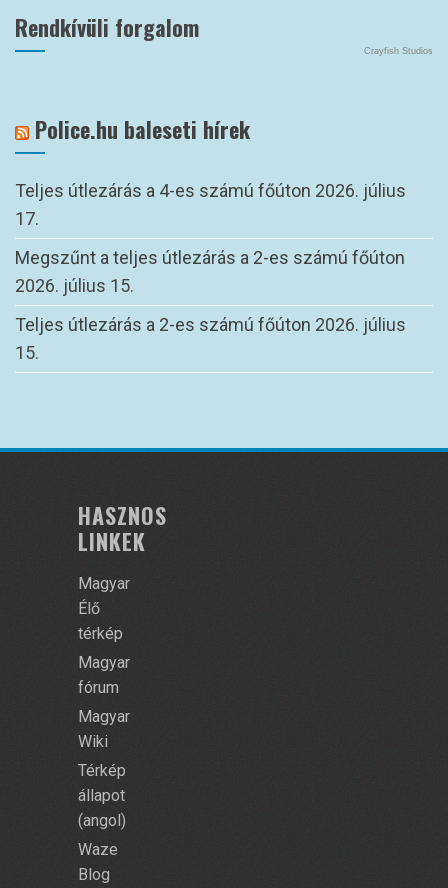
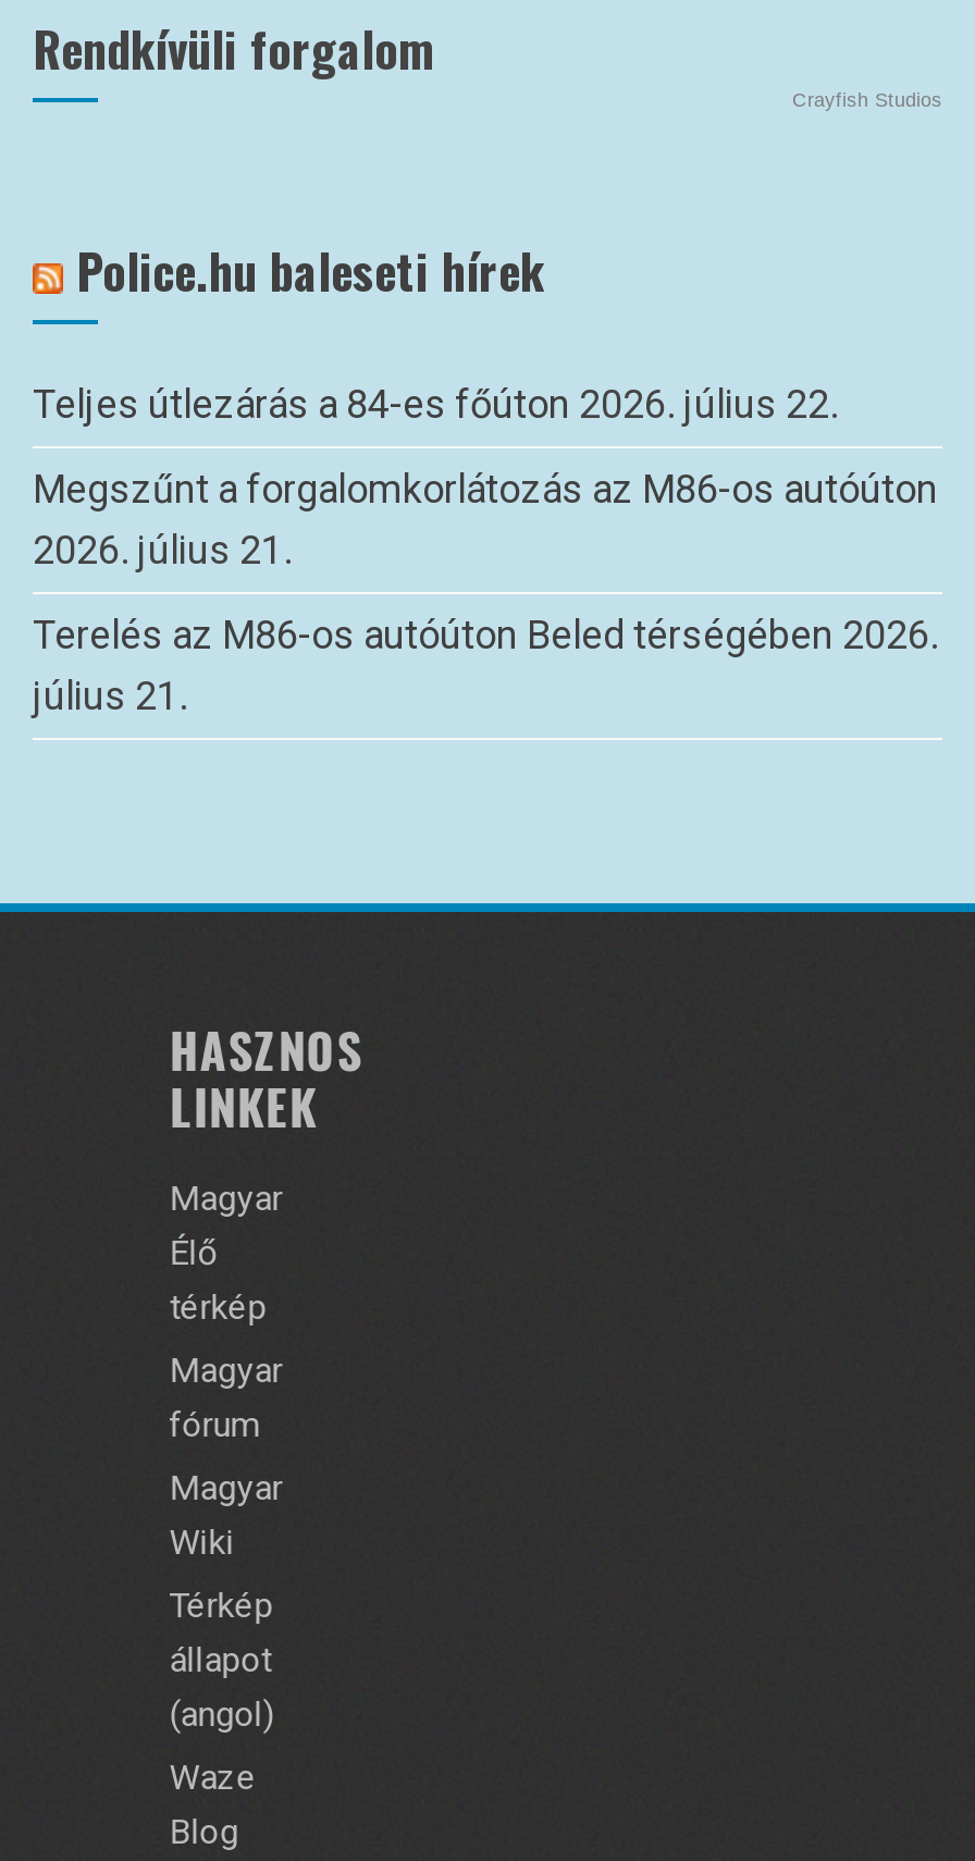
[15,180,406,229] Teljes útlezárás a 4-es számú főúton 2026. július | 17. -> [33,381,838,426] Teljes útlezárás a 84-es főúton 2026. július 22.
[15,247,405,296] Megszűnt a teljes útlezárás a 2-es számú főúton | 2026. július 15. -> [33,466,938,572] Megszűnt a forgalomkorlátozás az M86-os autóúton | 2026. július 21.
[15,314,406,363] Teljes útlezárás a 2-es számú főúton 2026. július | 15. -> [33,611,938,718] Terelés az M86-os autóúton Beled térségében 2026. | július 21.

